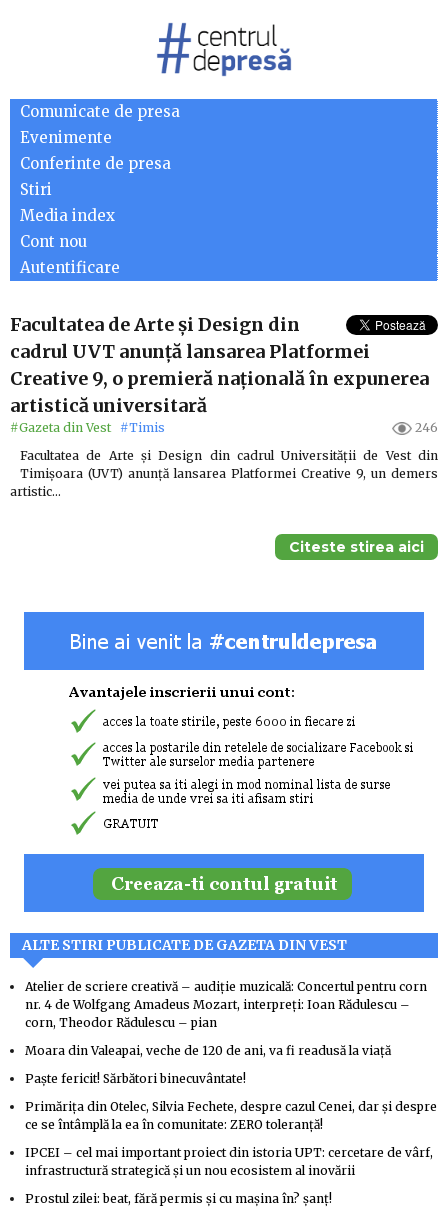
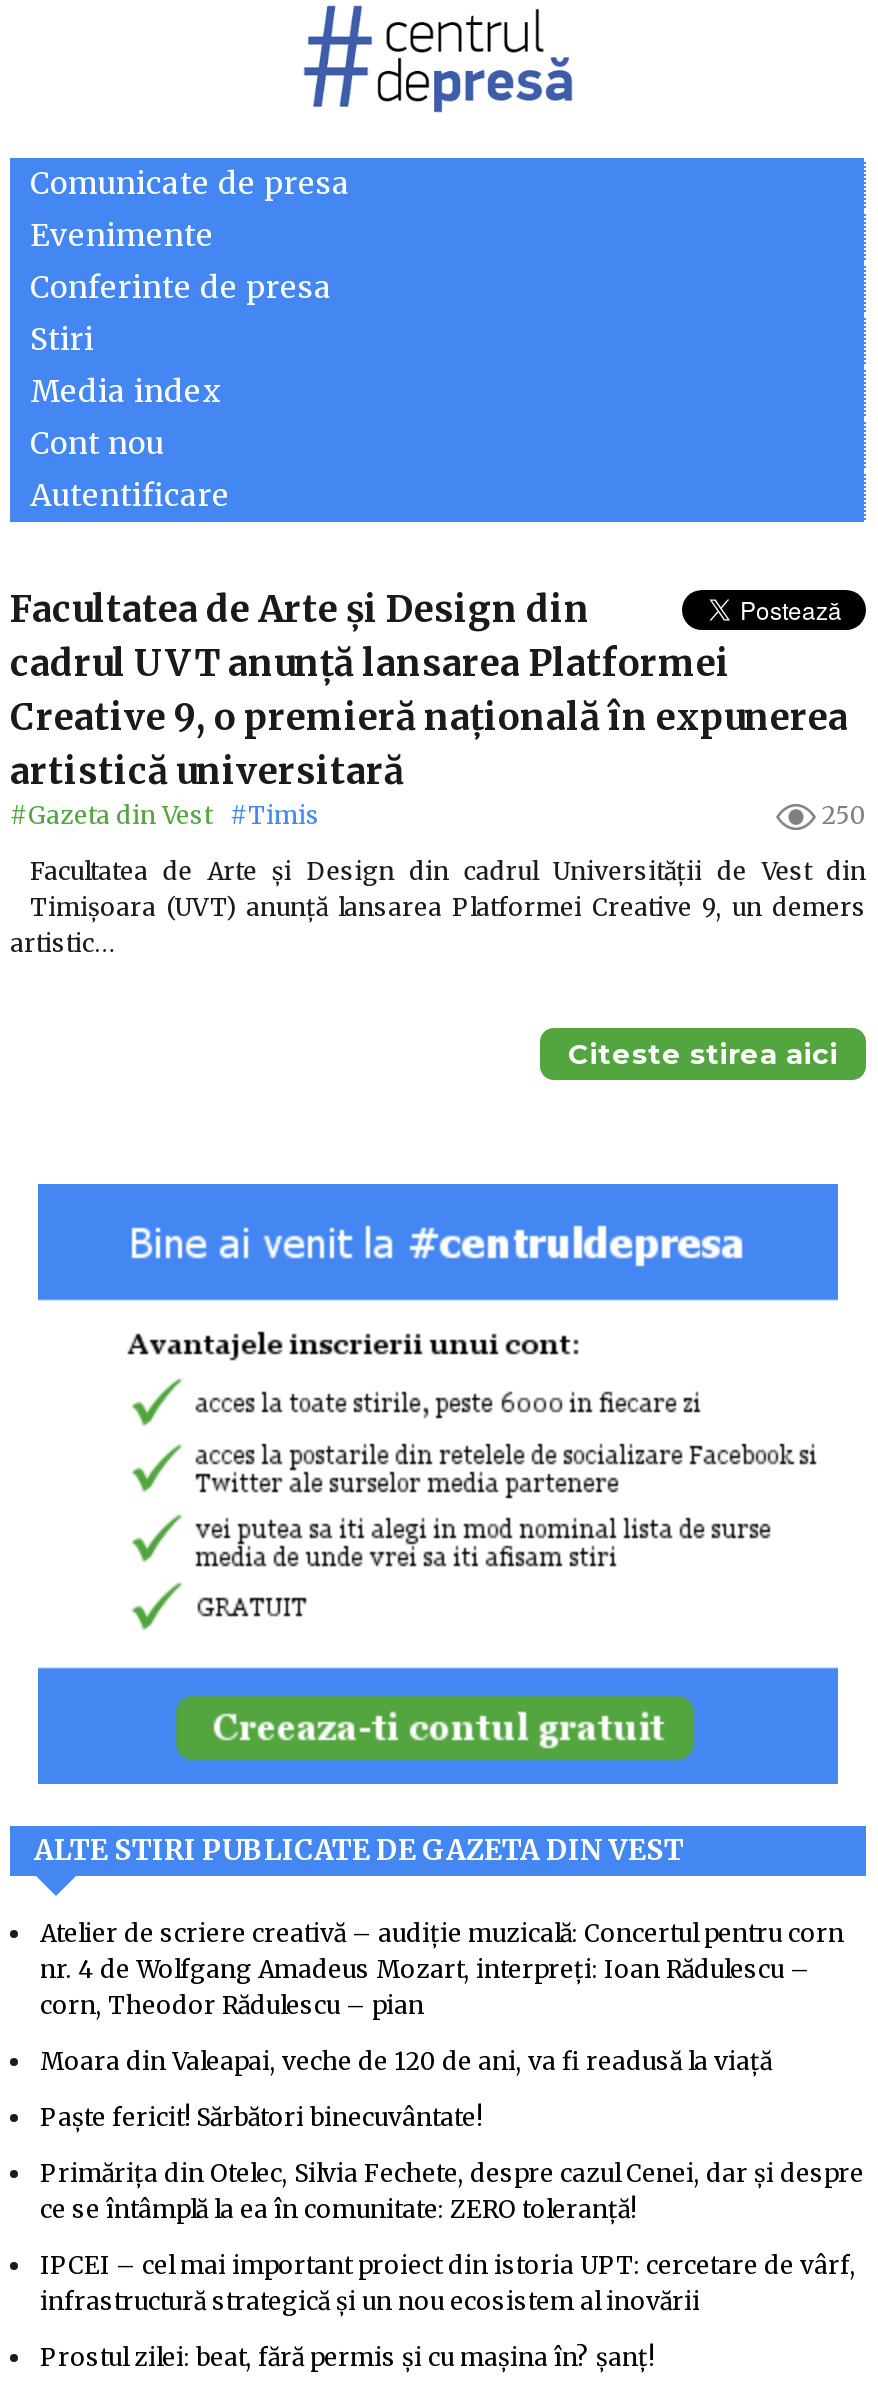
[415,420,438,435] 246 -> [822,800,866,830] 250

